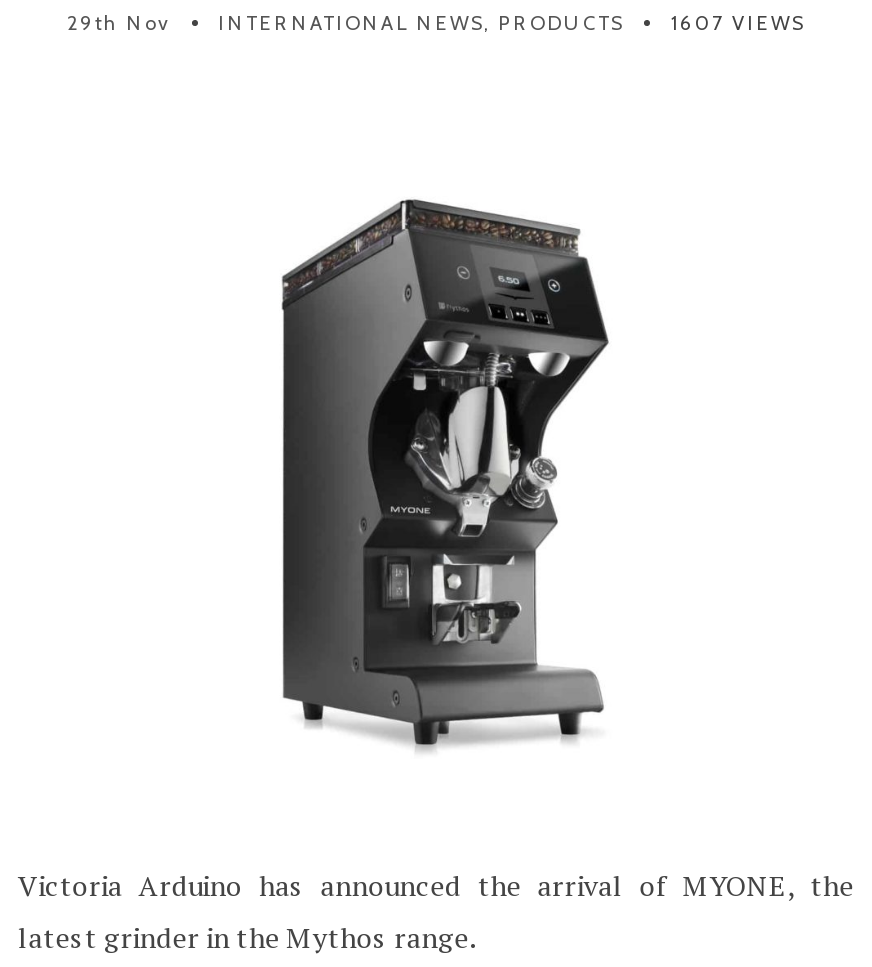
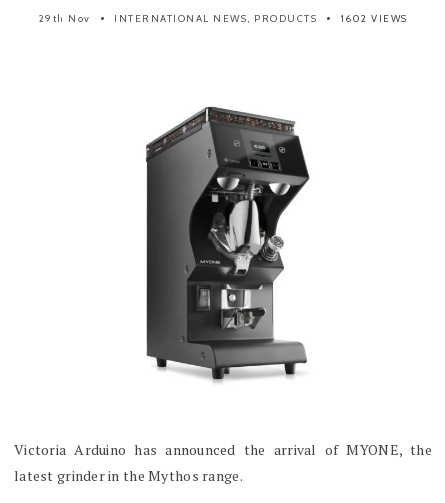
[67,10,805,36] 29th Nov INTERNATIONAL NEWS, PRODUCTS 1607 VIEWS -> [38,12,407,25] 29th Nov INTERNATIONAL NEWS, PRODUCTS 1602 VIEWS

